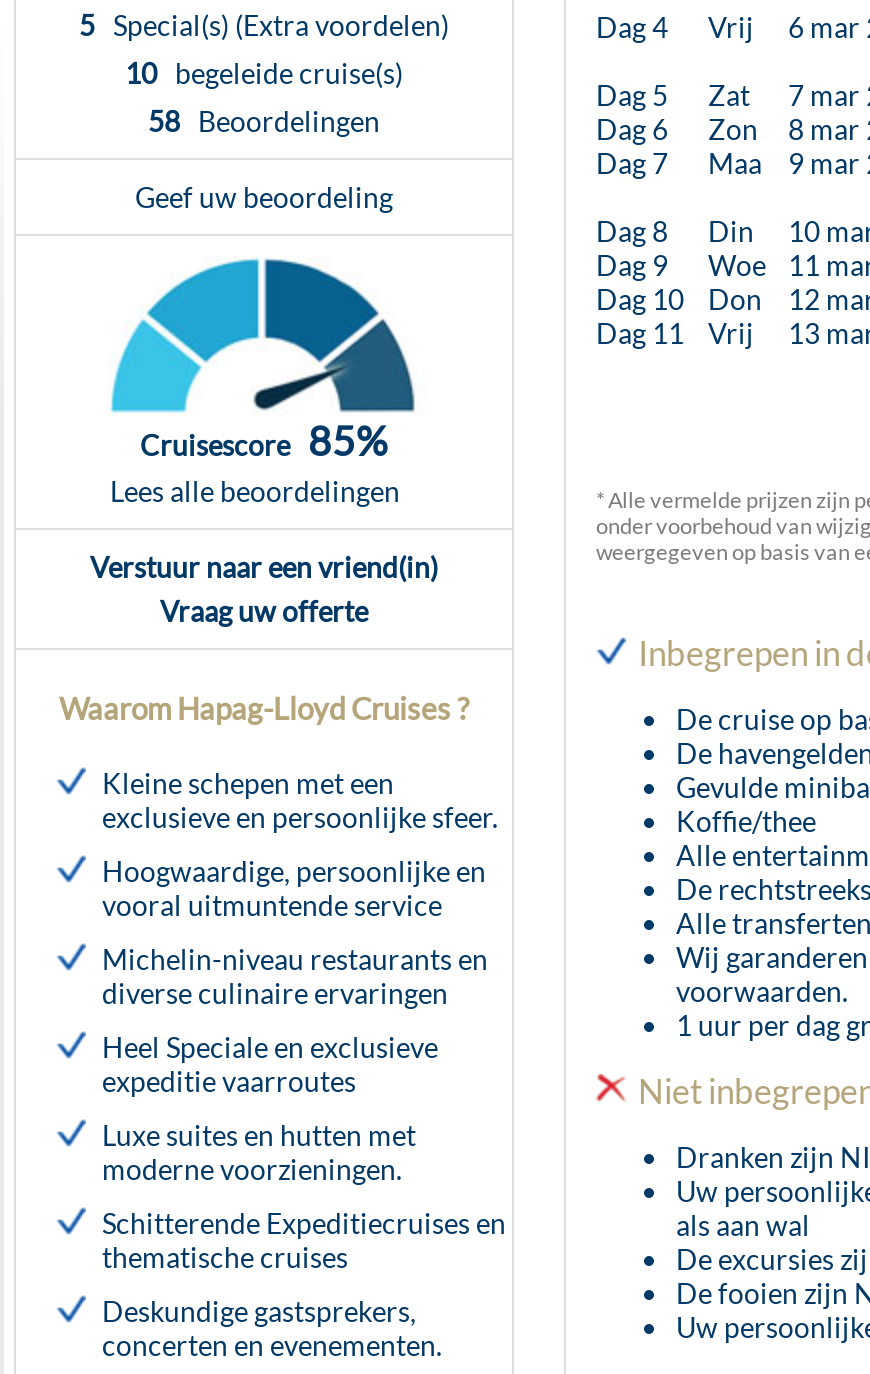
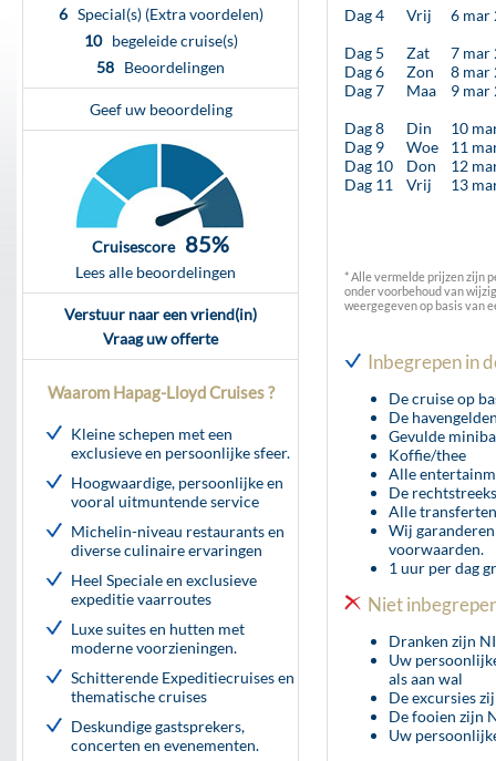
[79,8,449,42] 5 Special(s) (Extra voordelen) -> [58,4,263,23] 6 Special(s) (Extra voordelen)

